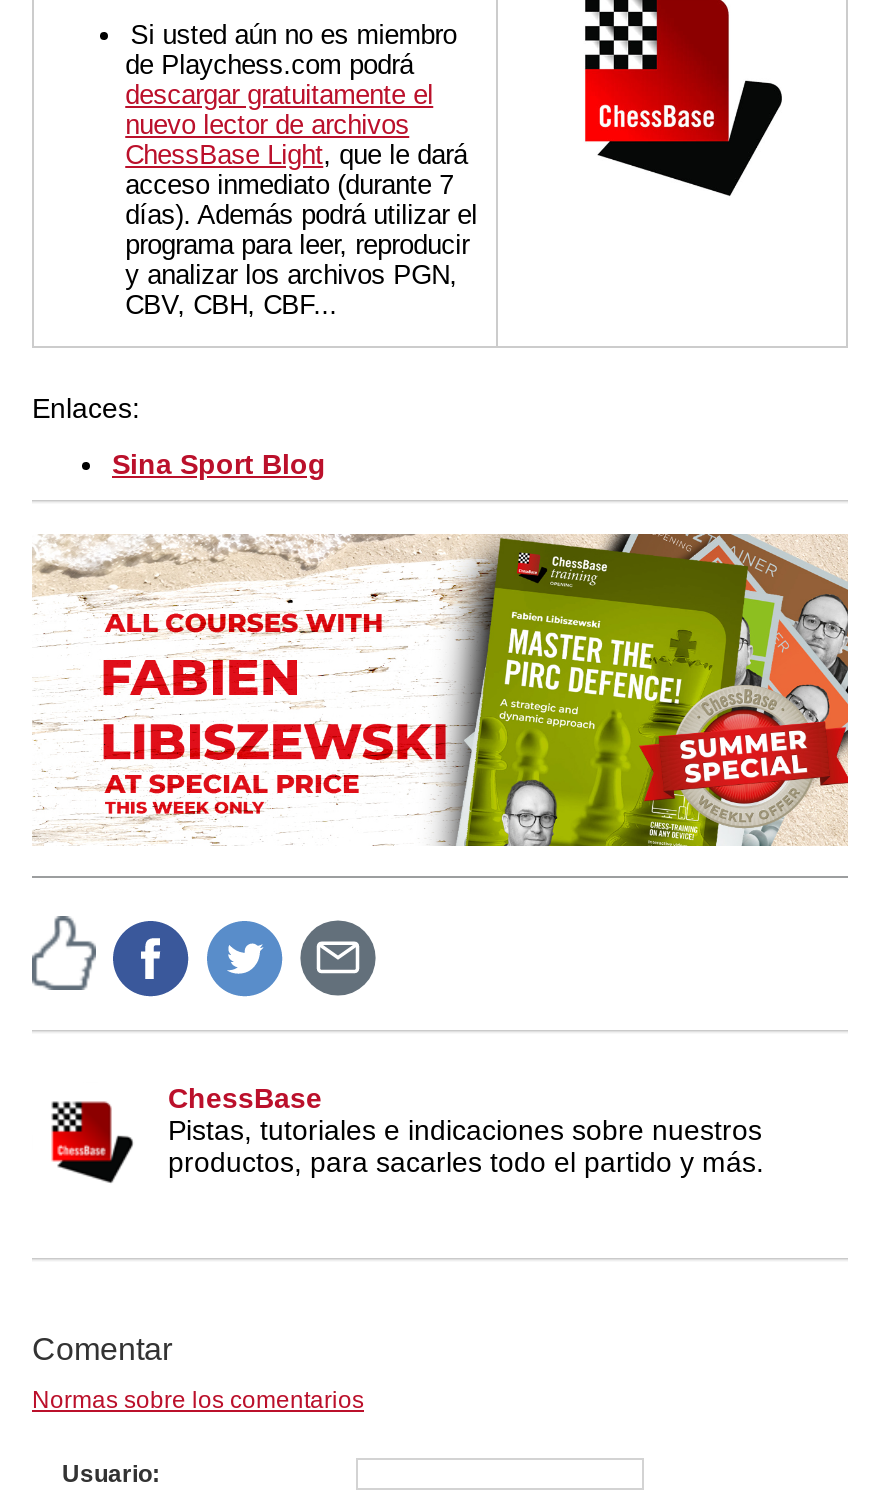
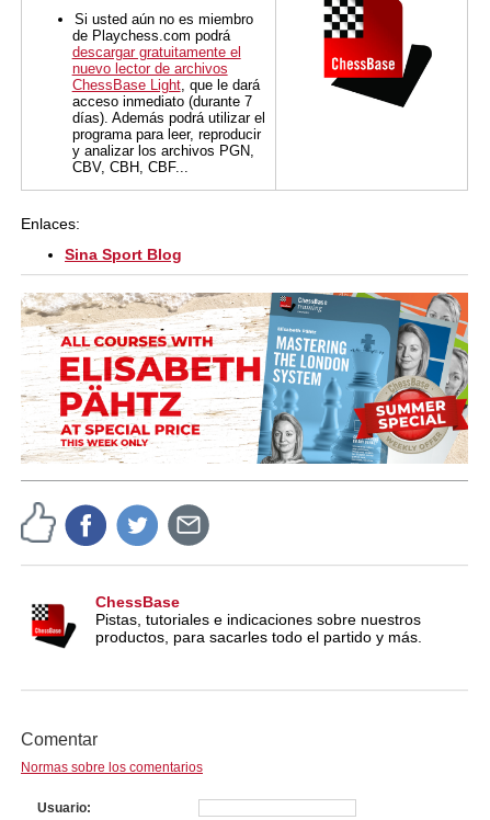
[104,532,848,848] [image] -> [59,292,469,465] [image]

